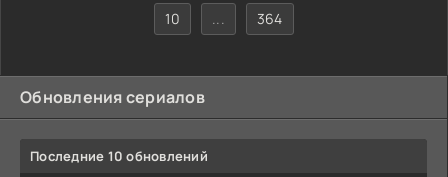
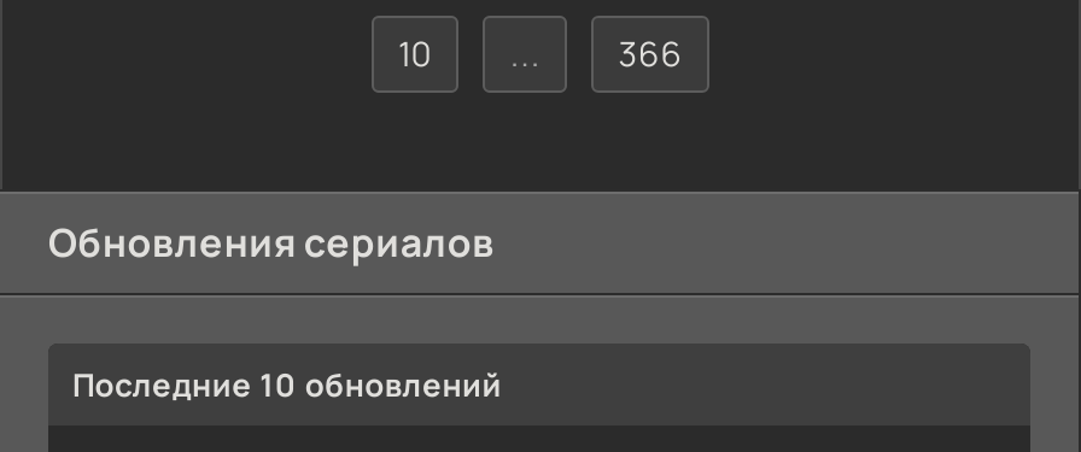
[257,9,282,28] 364 -> [618,30,683,75] 366

